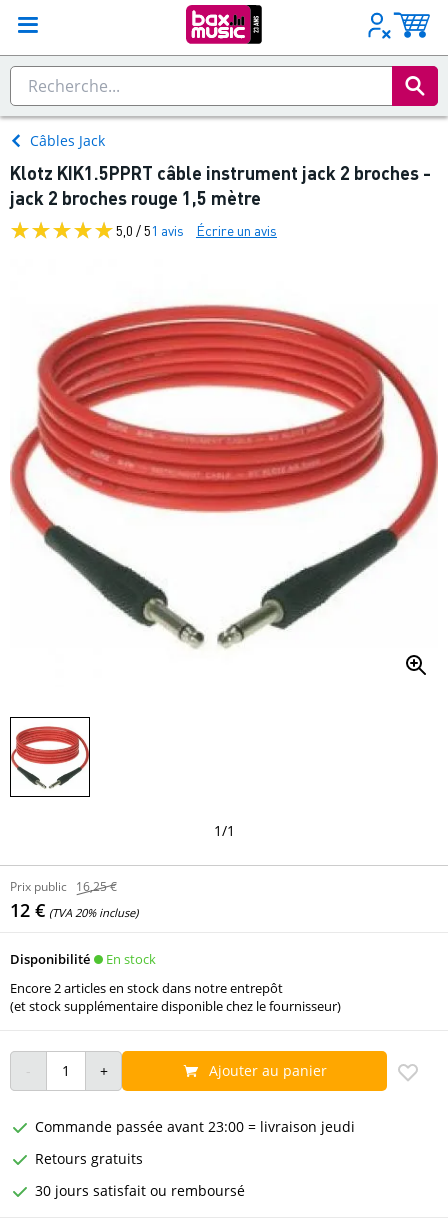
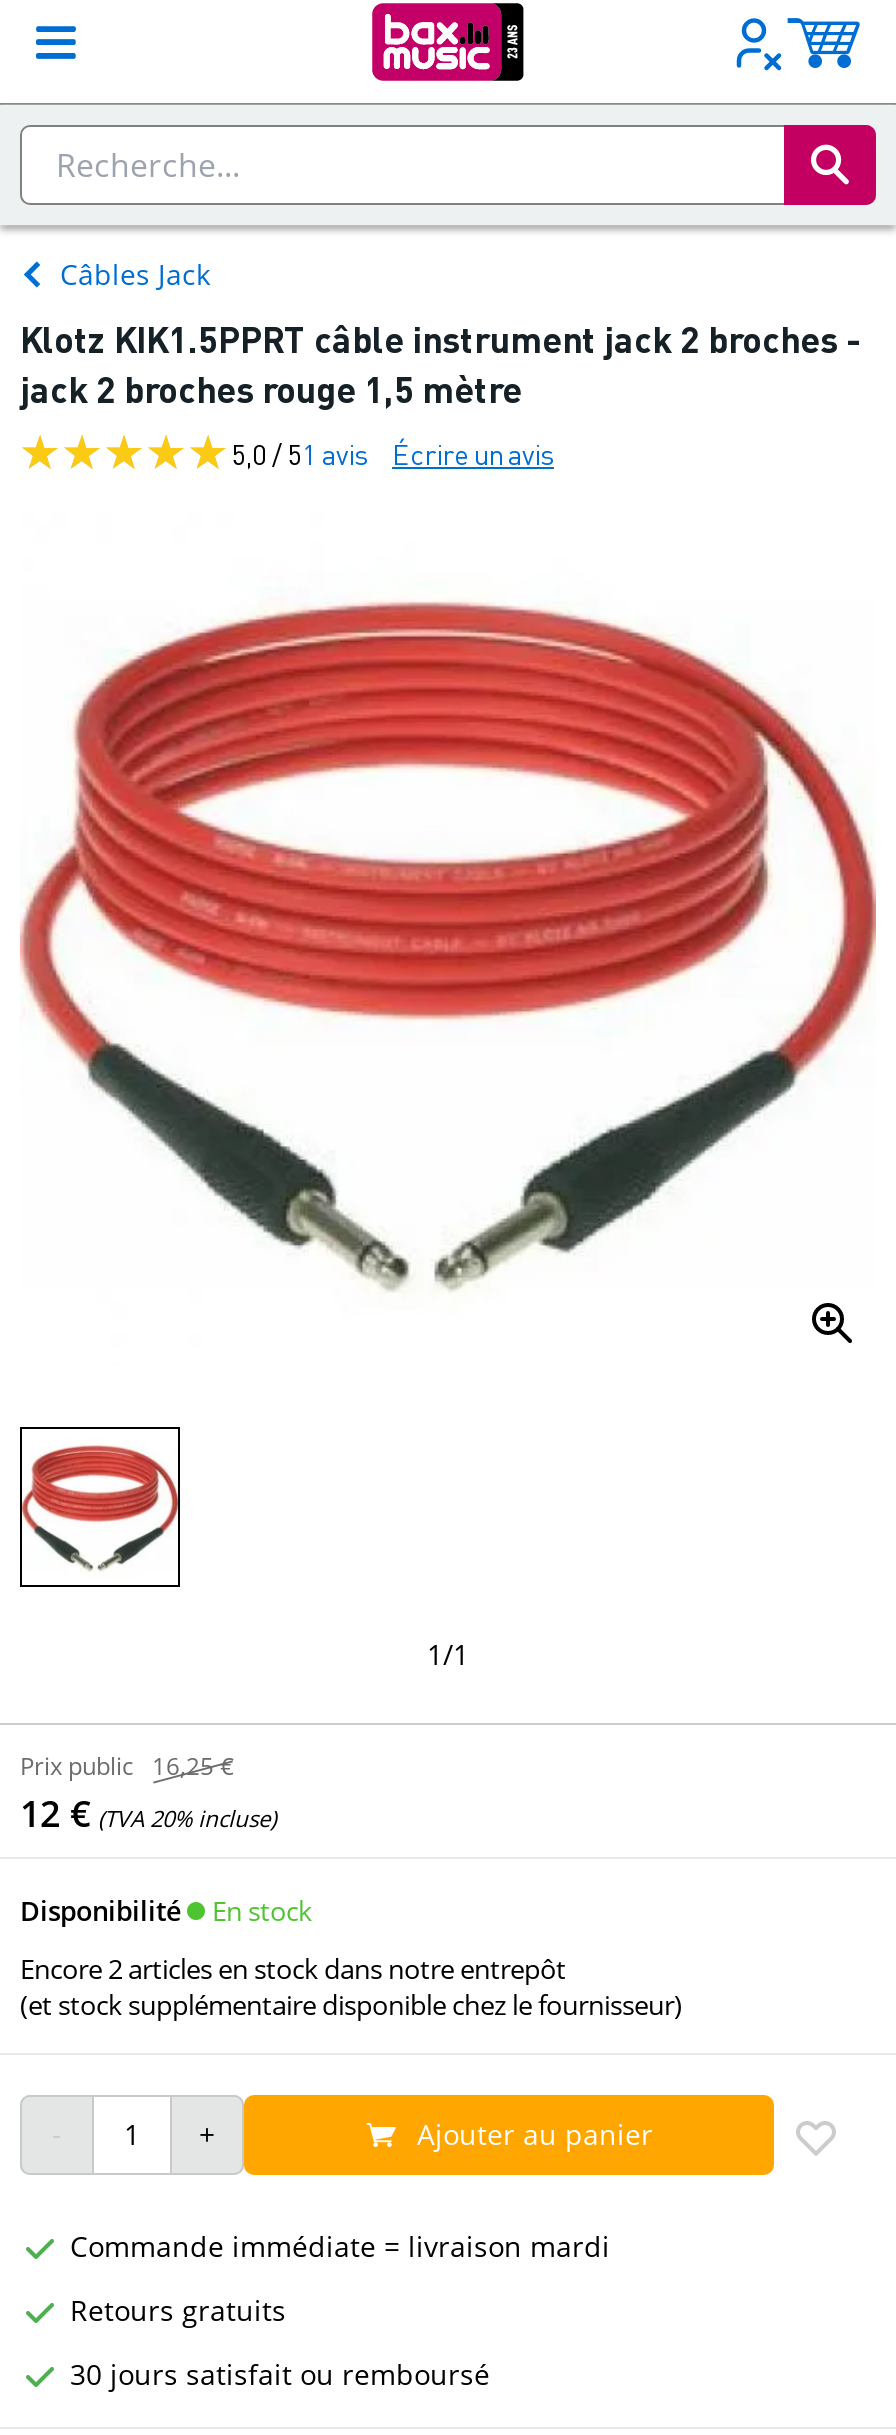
[35,1117,355,1136] Commande passée avant 23:00 = livraison jeudi -> [70,2226,610,2264] Commande immédiate = livraison mardi

